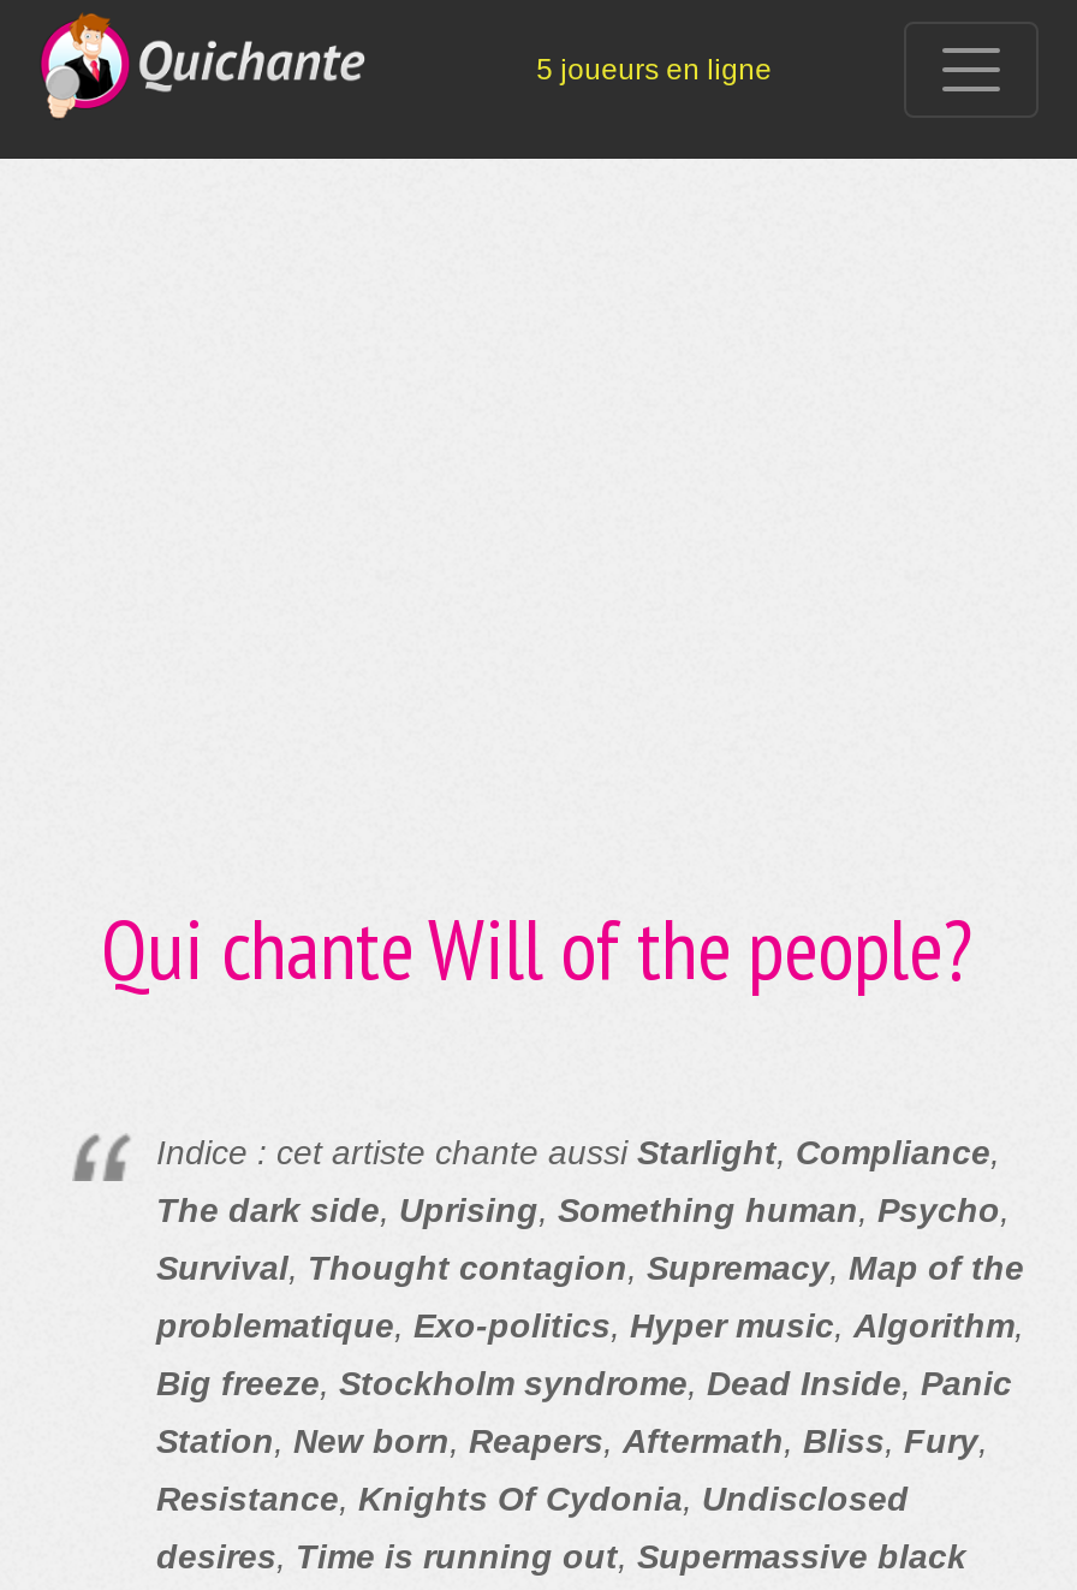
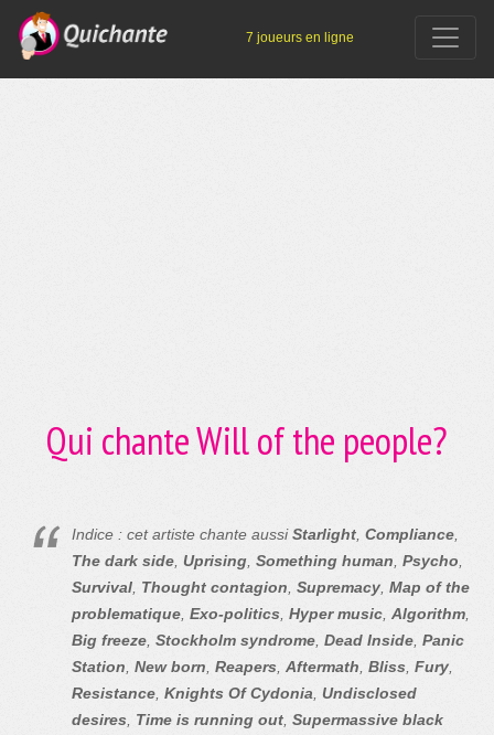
[537,53,772,87] 5 joueurs en ligne -> [246,30,354,45] 7 joueurs en ligne

